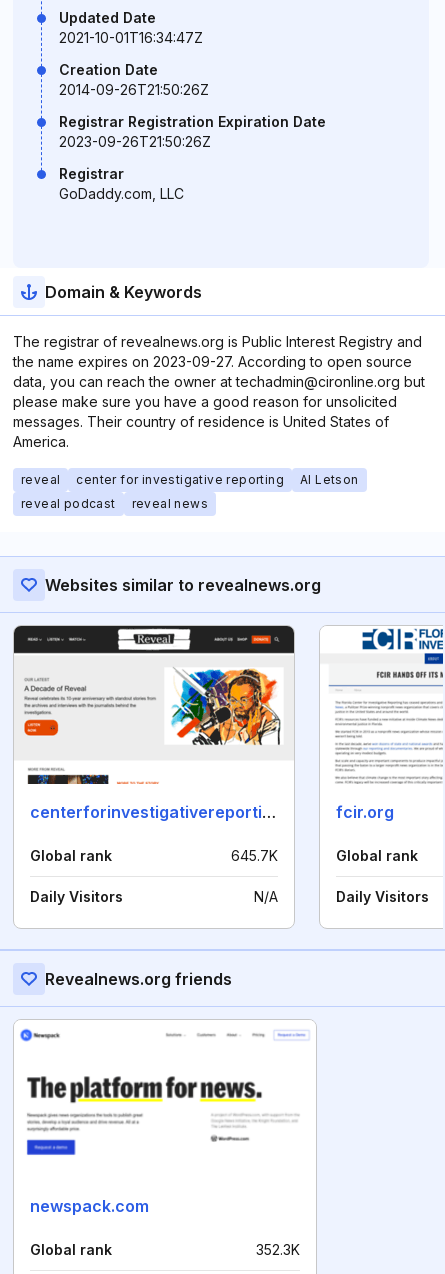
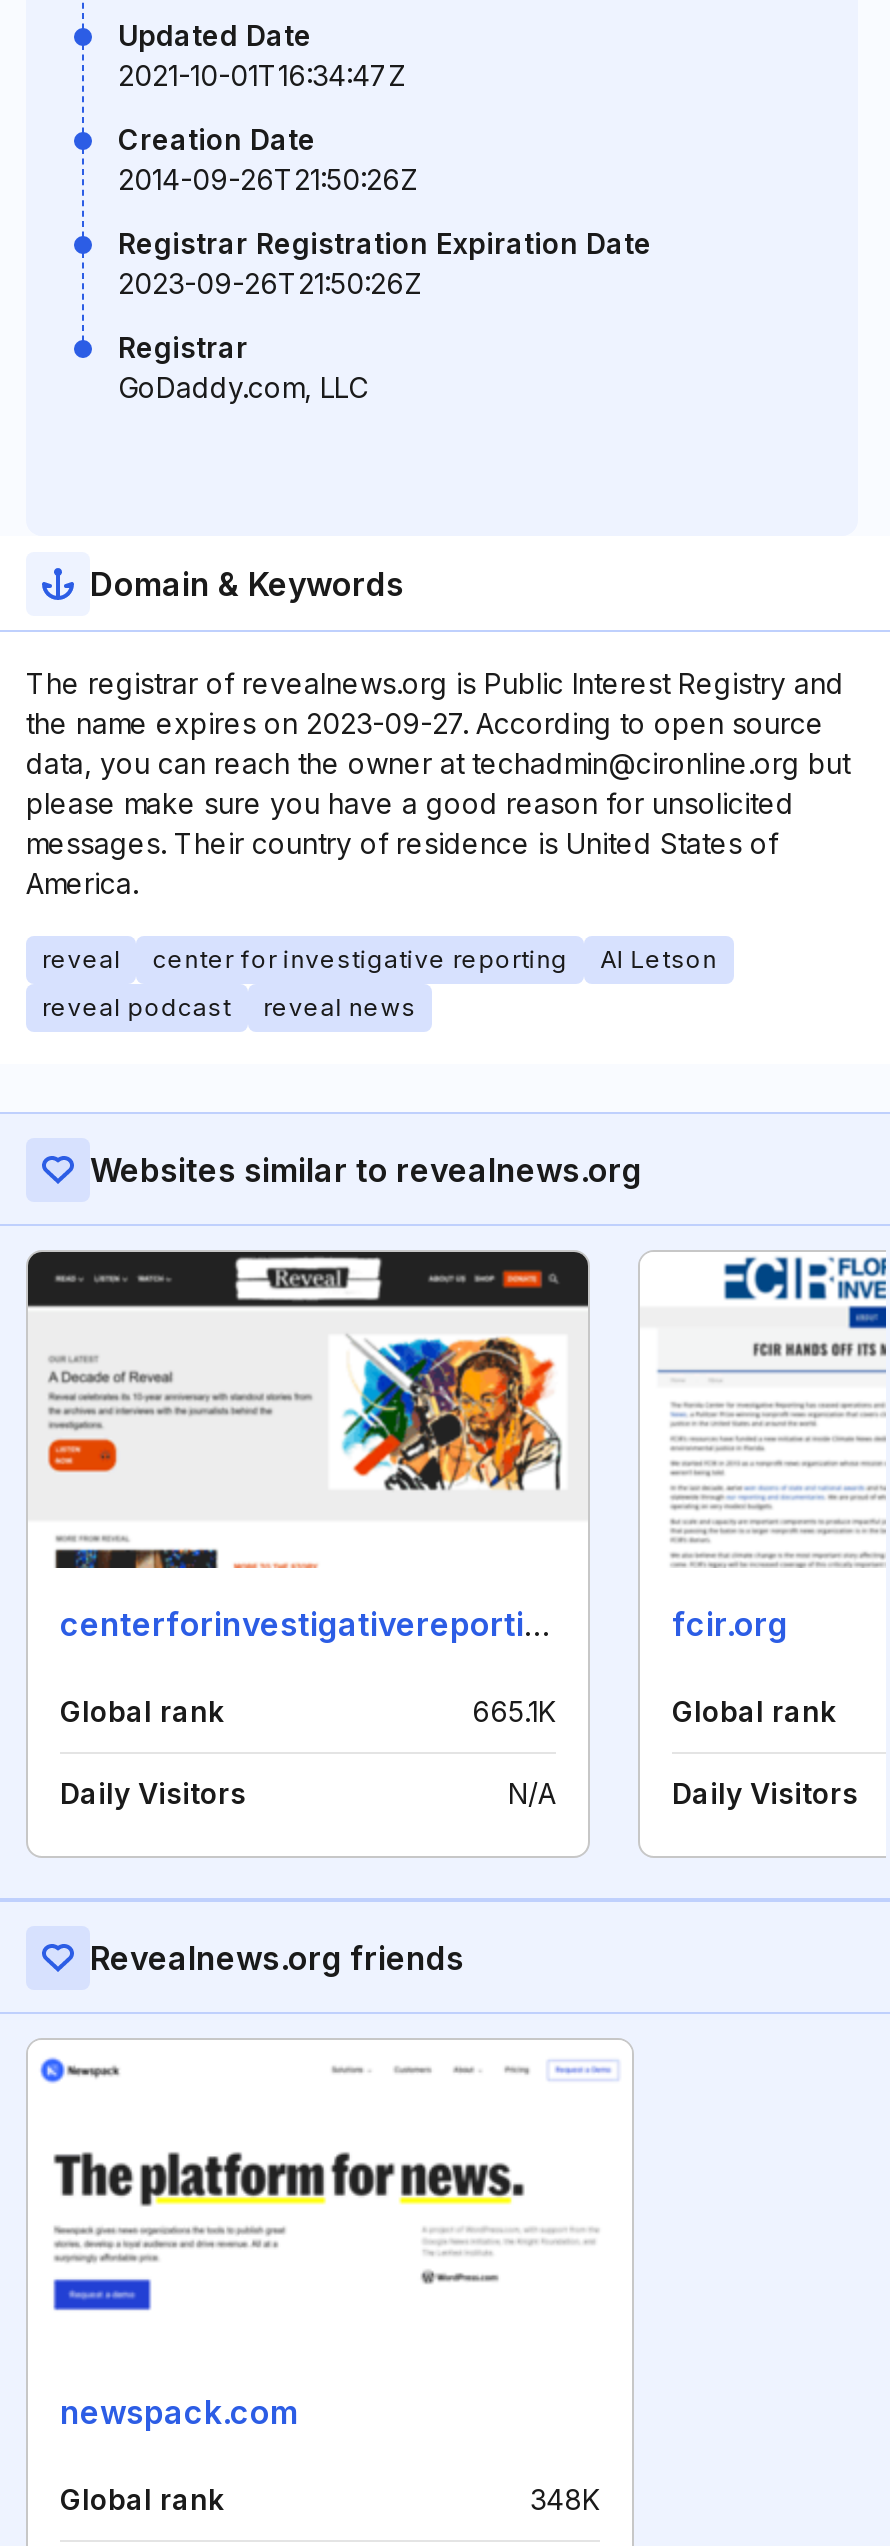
[231,847,278,864] 645.7K -> [472,1694,556,1728] 665.1K
[256,1241,300,1258] 352.3K -> [530,2482,600,2516] 348K

